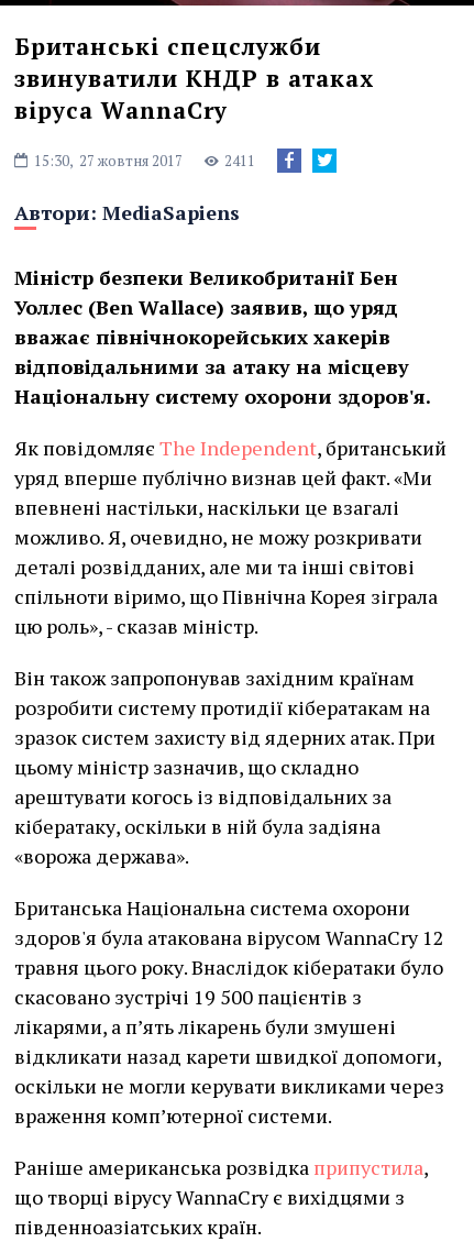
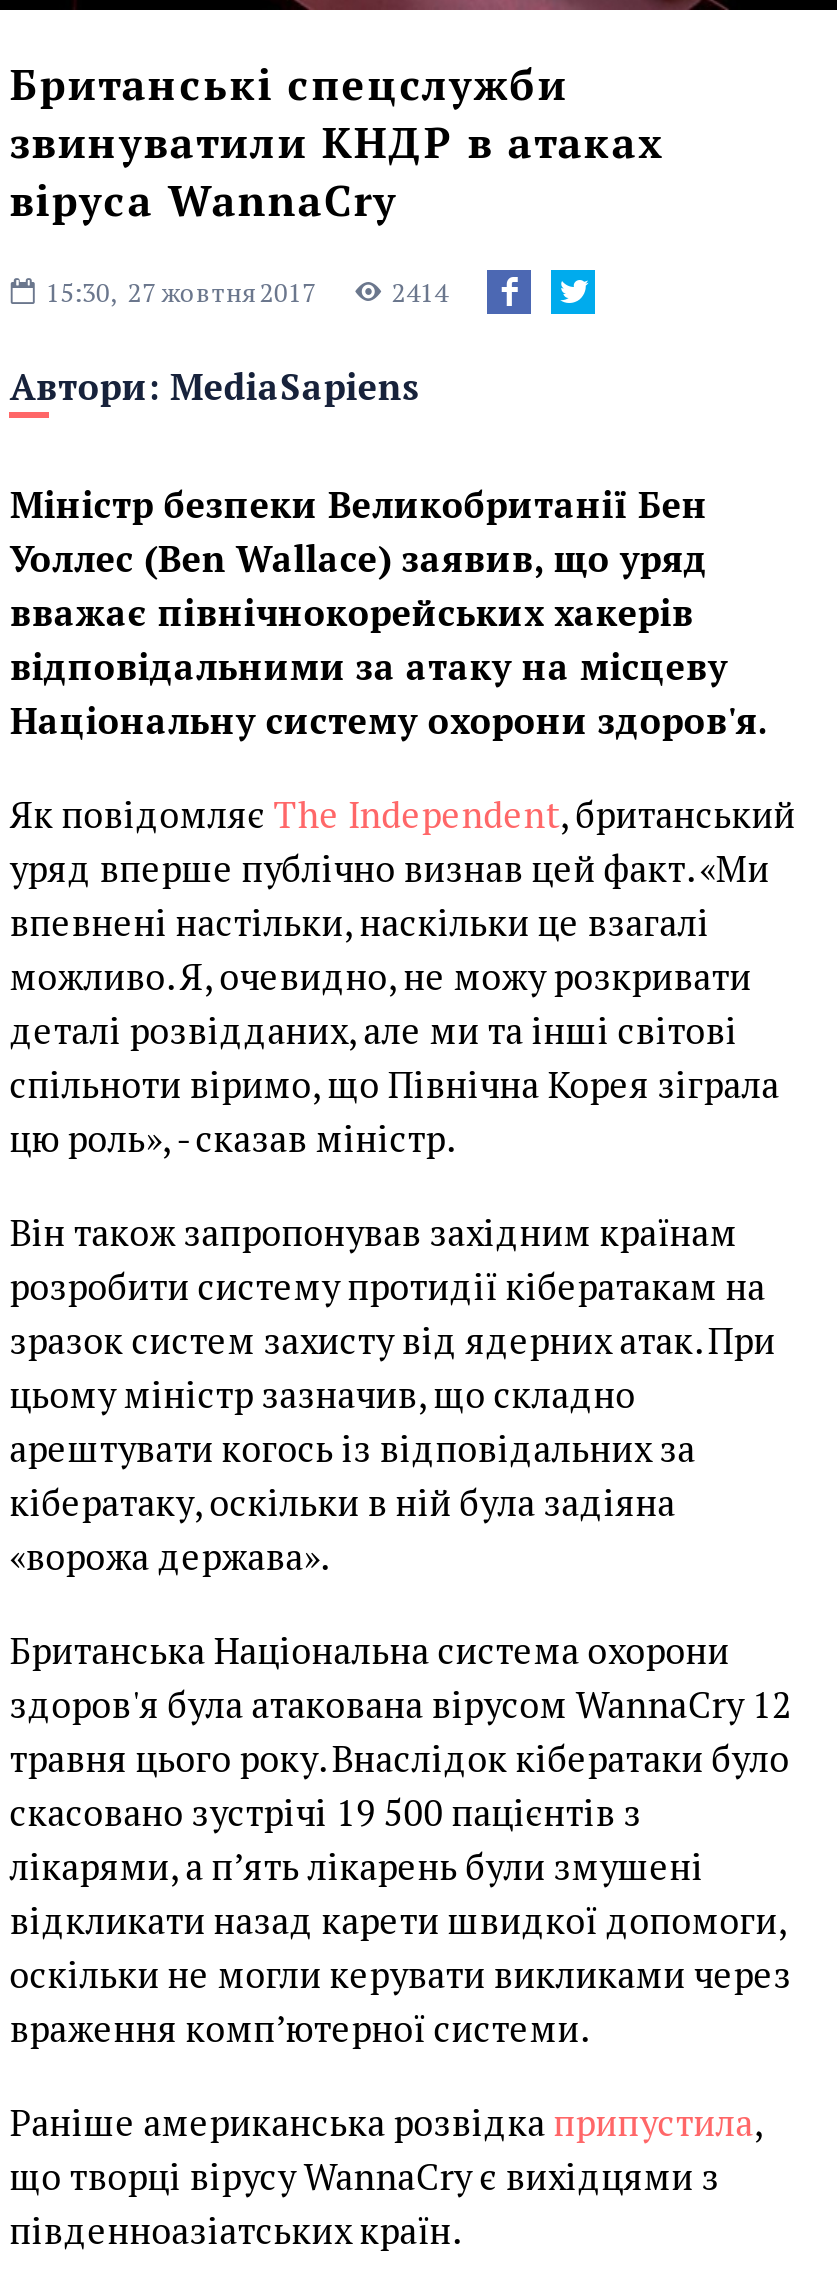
[225,151,256,171] 2411 -> [392,275,448,311] 2414

